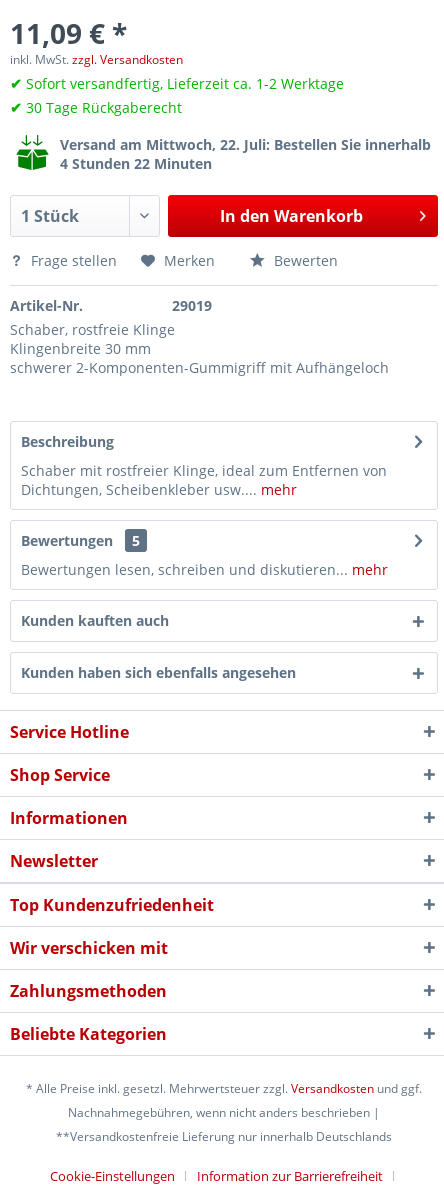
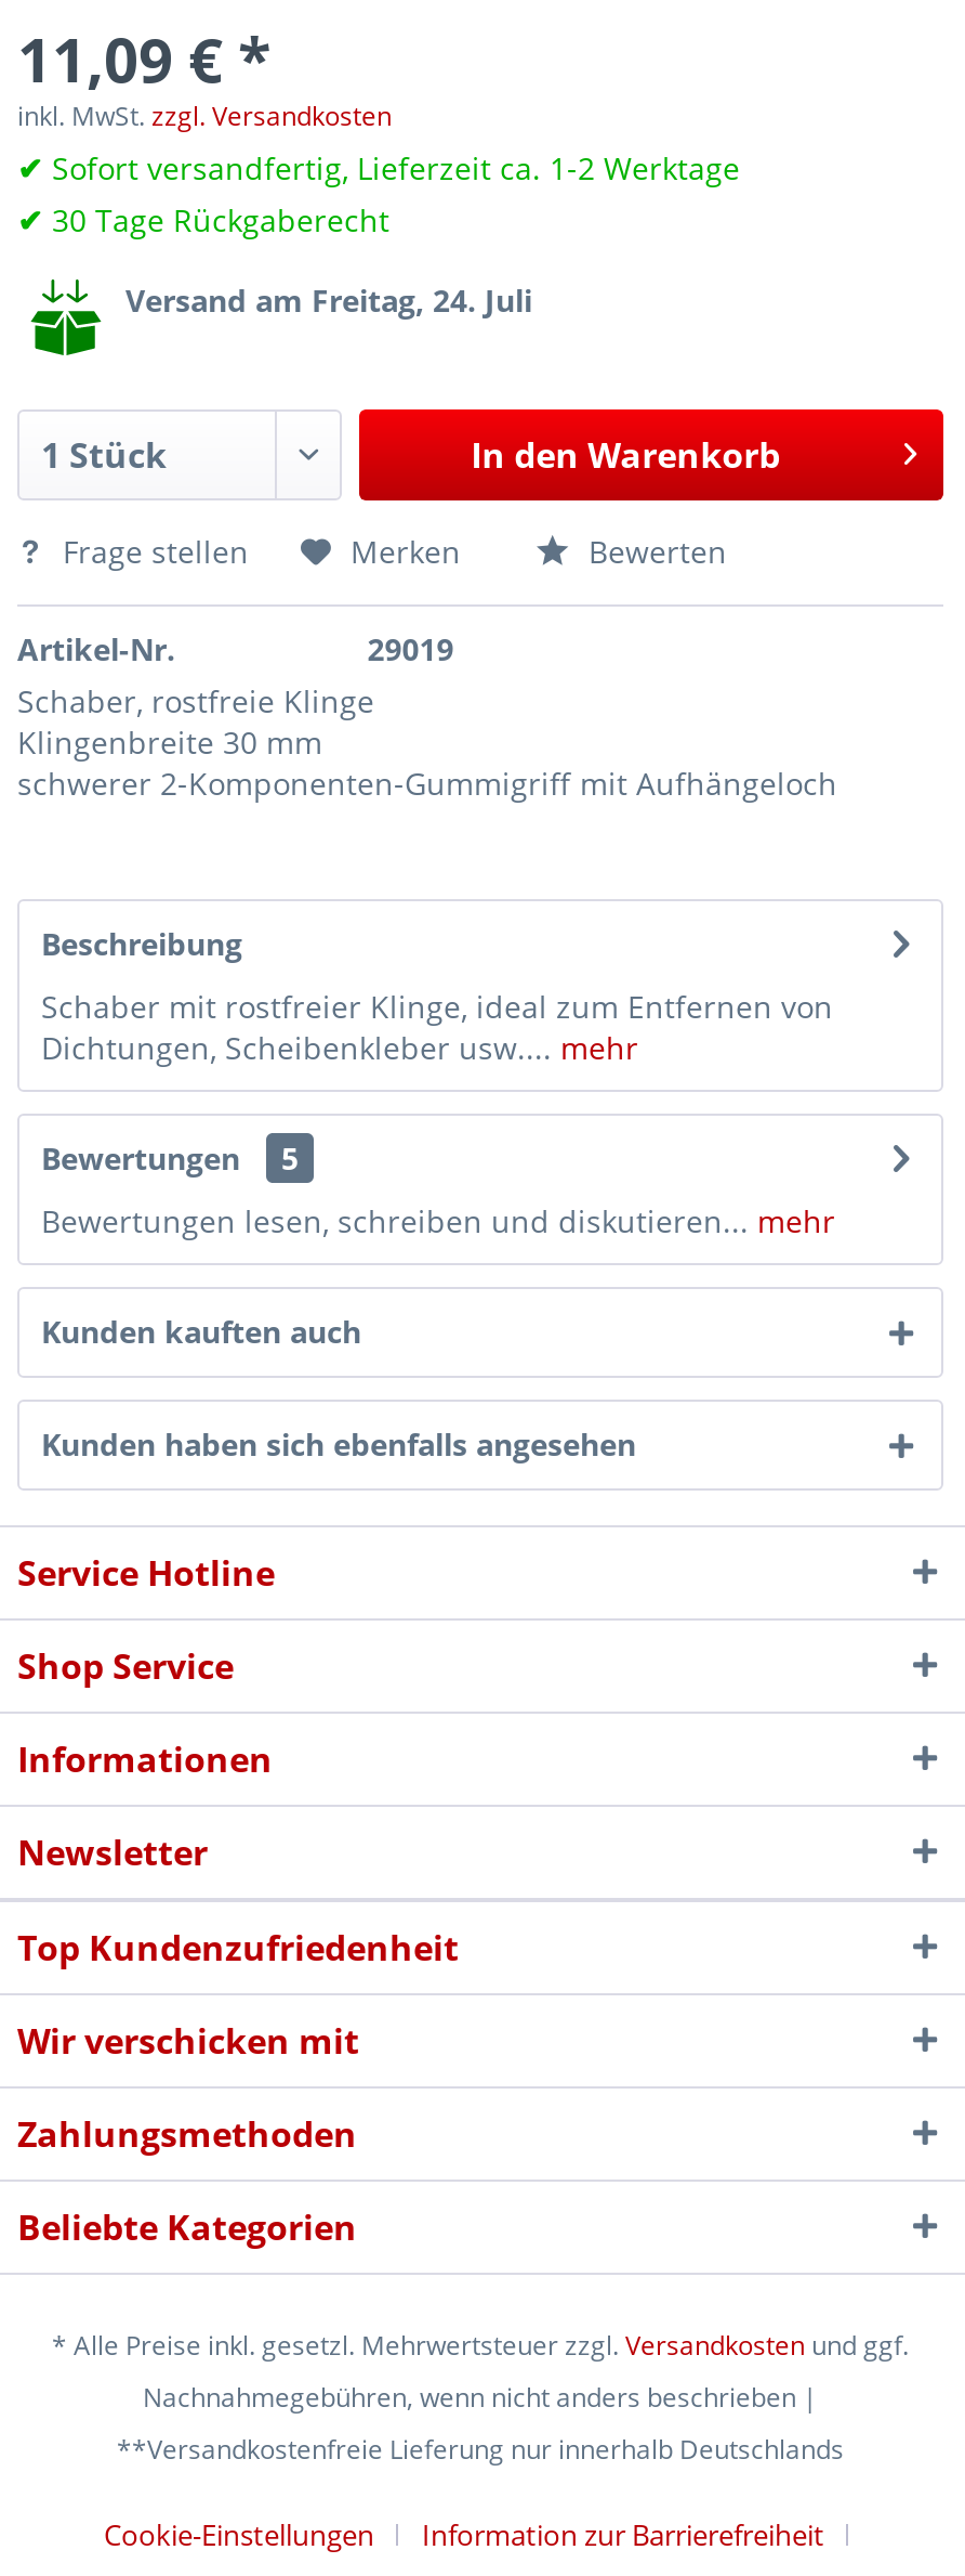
[60,135,431,173] Versand am Mittwoch, 22. Juli: Bestellen Sie innerhalb | 4 Stunden 22 Minuten -> [125,279,532,321] Versand am Freitag, 24. Juli

